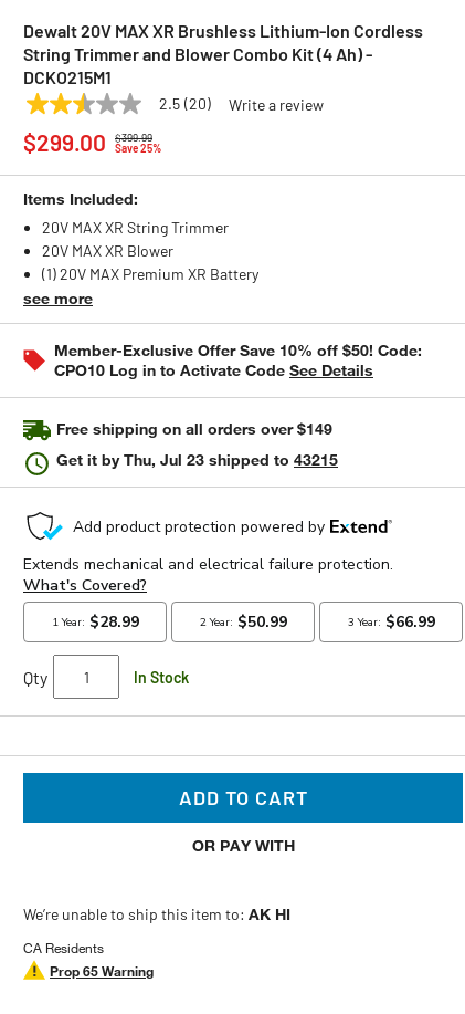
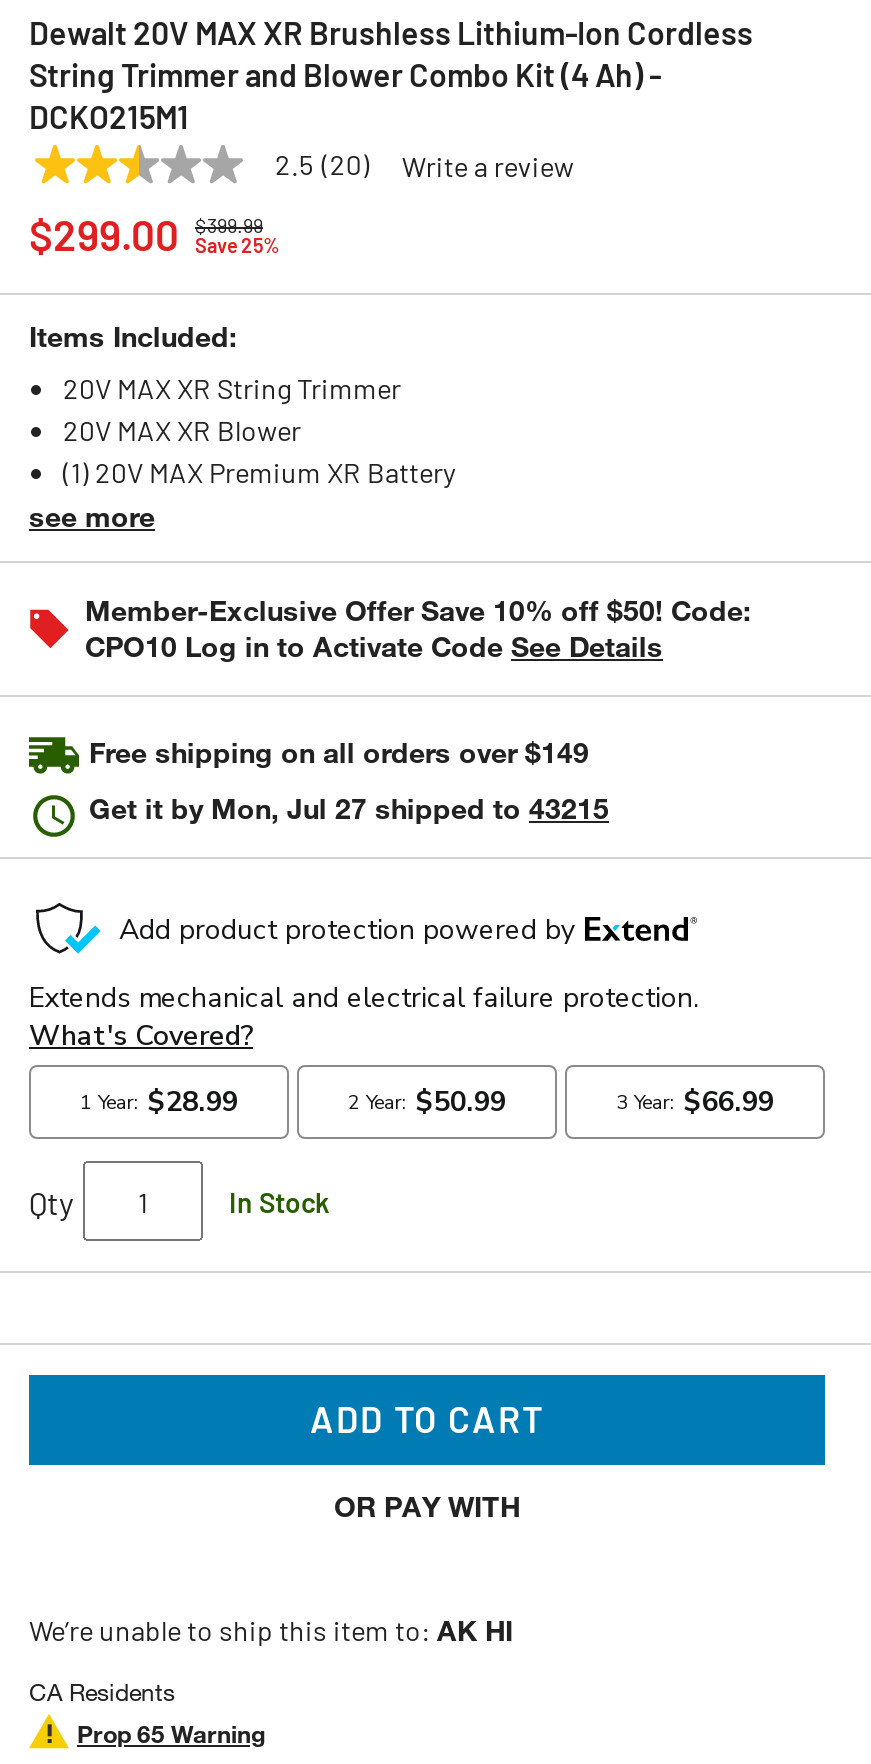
[56,450,338,469] Get it by Thu, Jul 23 shipped to 43215 -> [89,791,609,825] Get it by Mon, Jul 27 shipped to 43215

